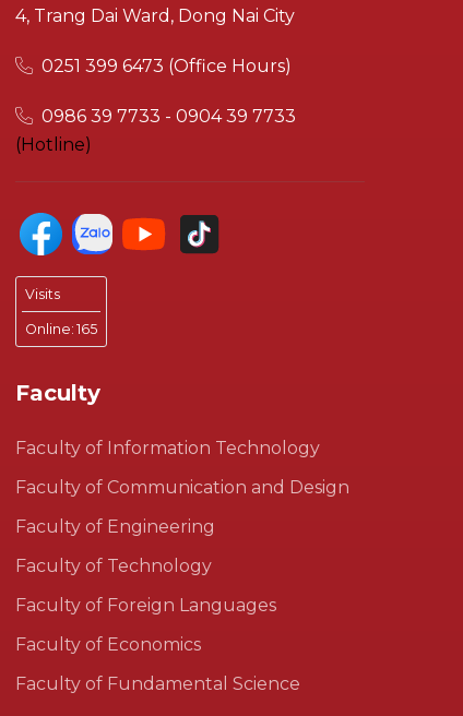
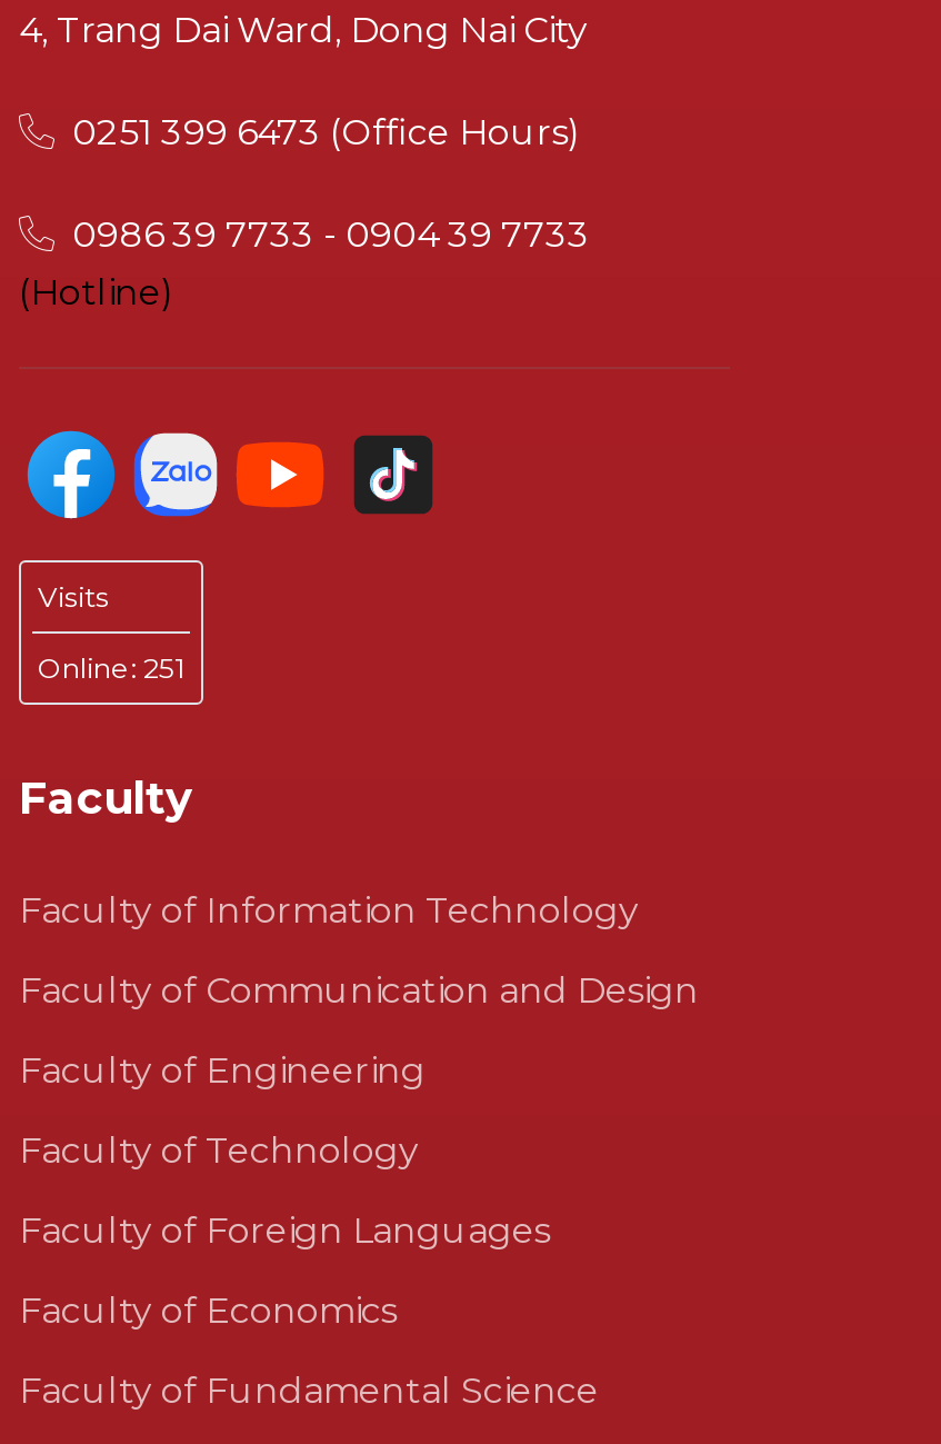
[25,321,97,337] Online: 165 -> [38,651,183,685] Online: 251

